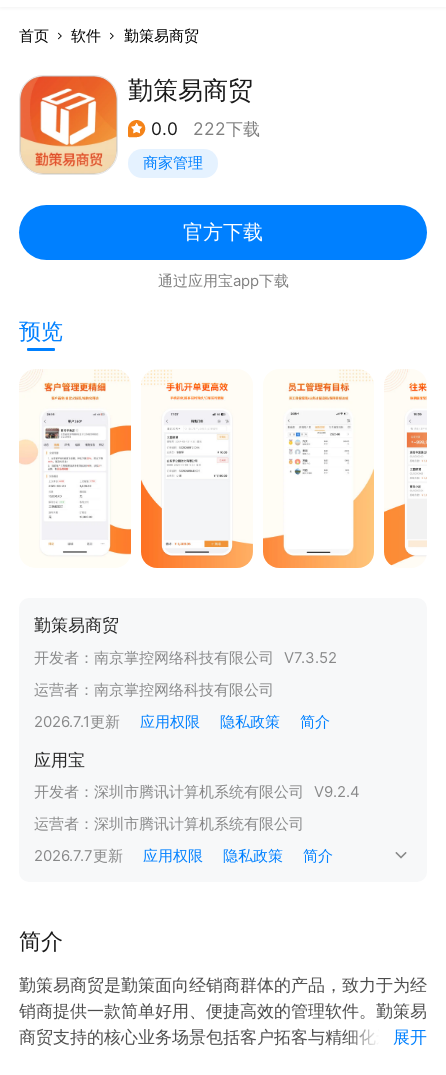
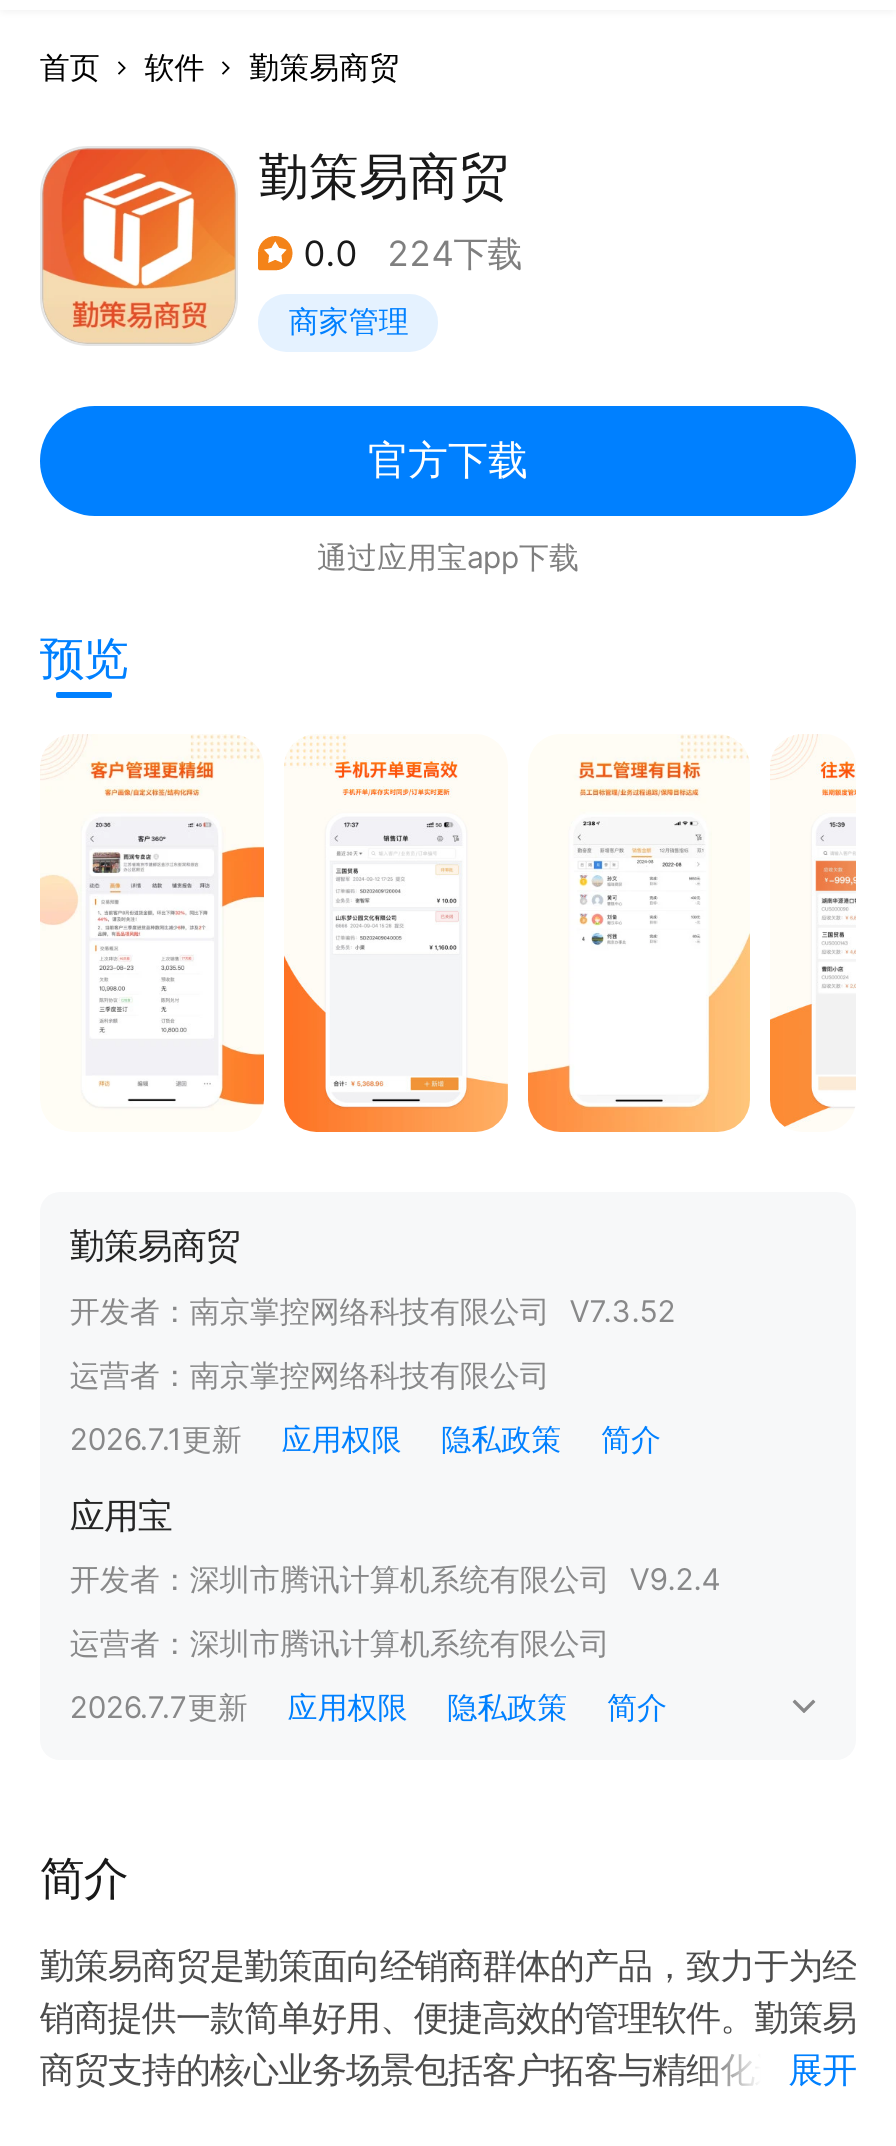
[151,118,260,139] 0.0 222下载 -> [304,233,521,275] 0.0 224下载

